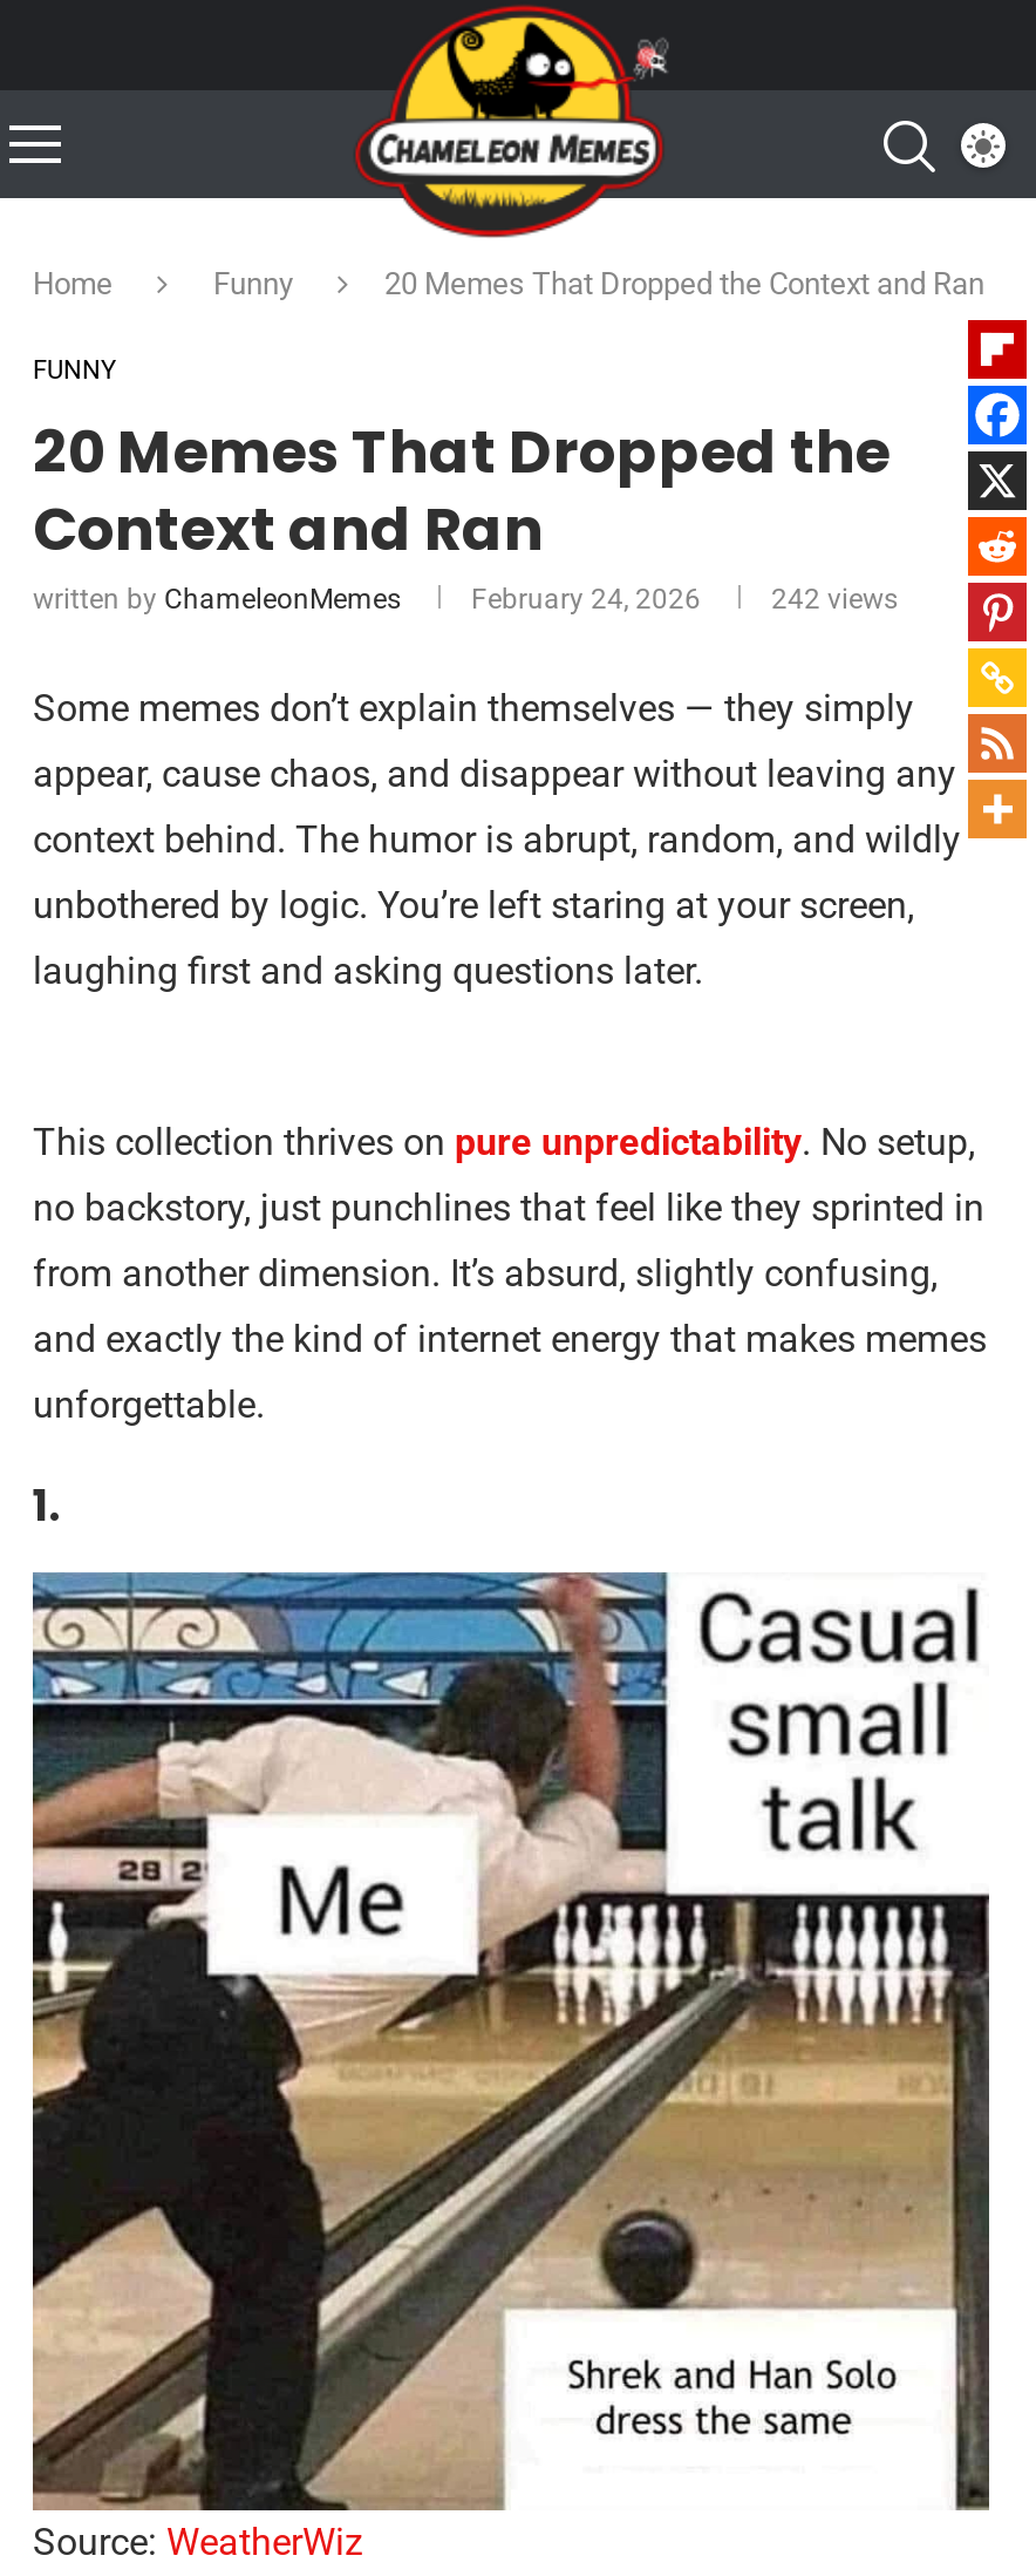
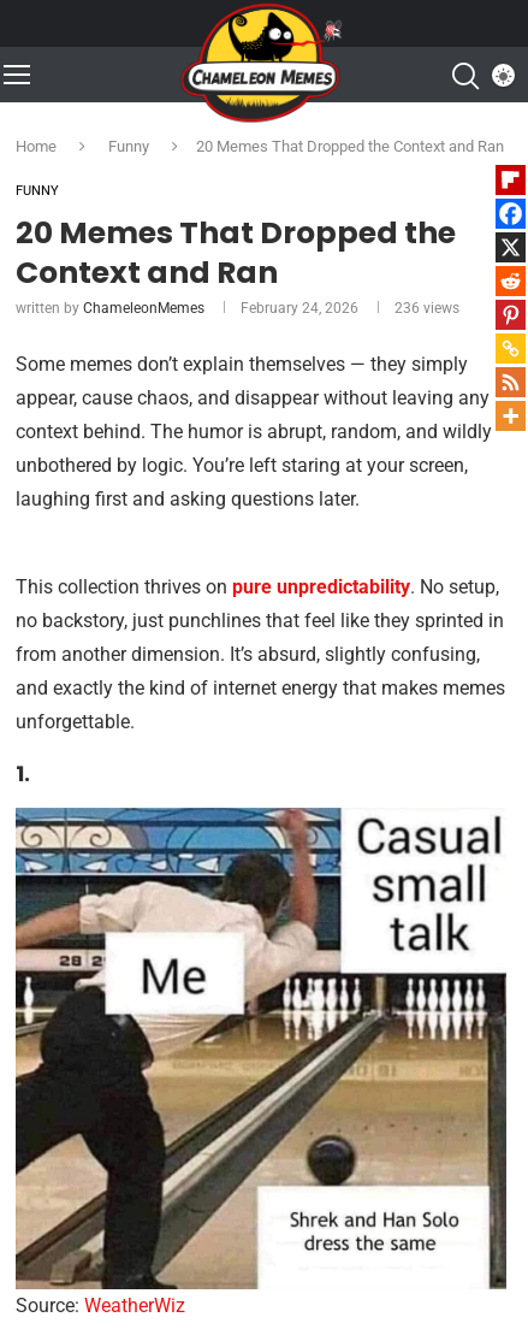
[771,583,898,616] 242 views -> [394,300,459,317] 236 views

